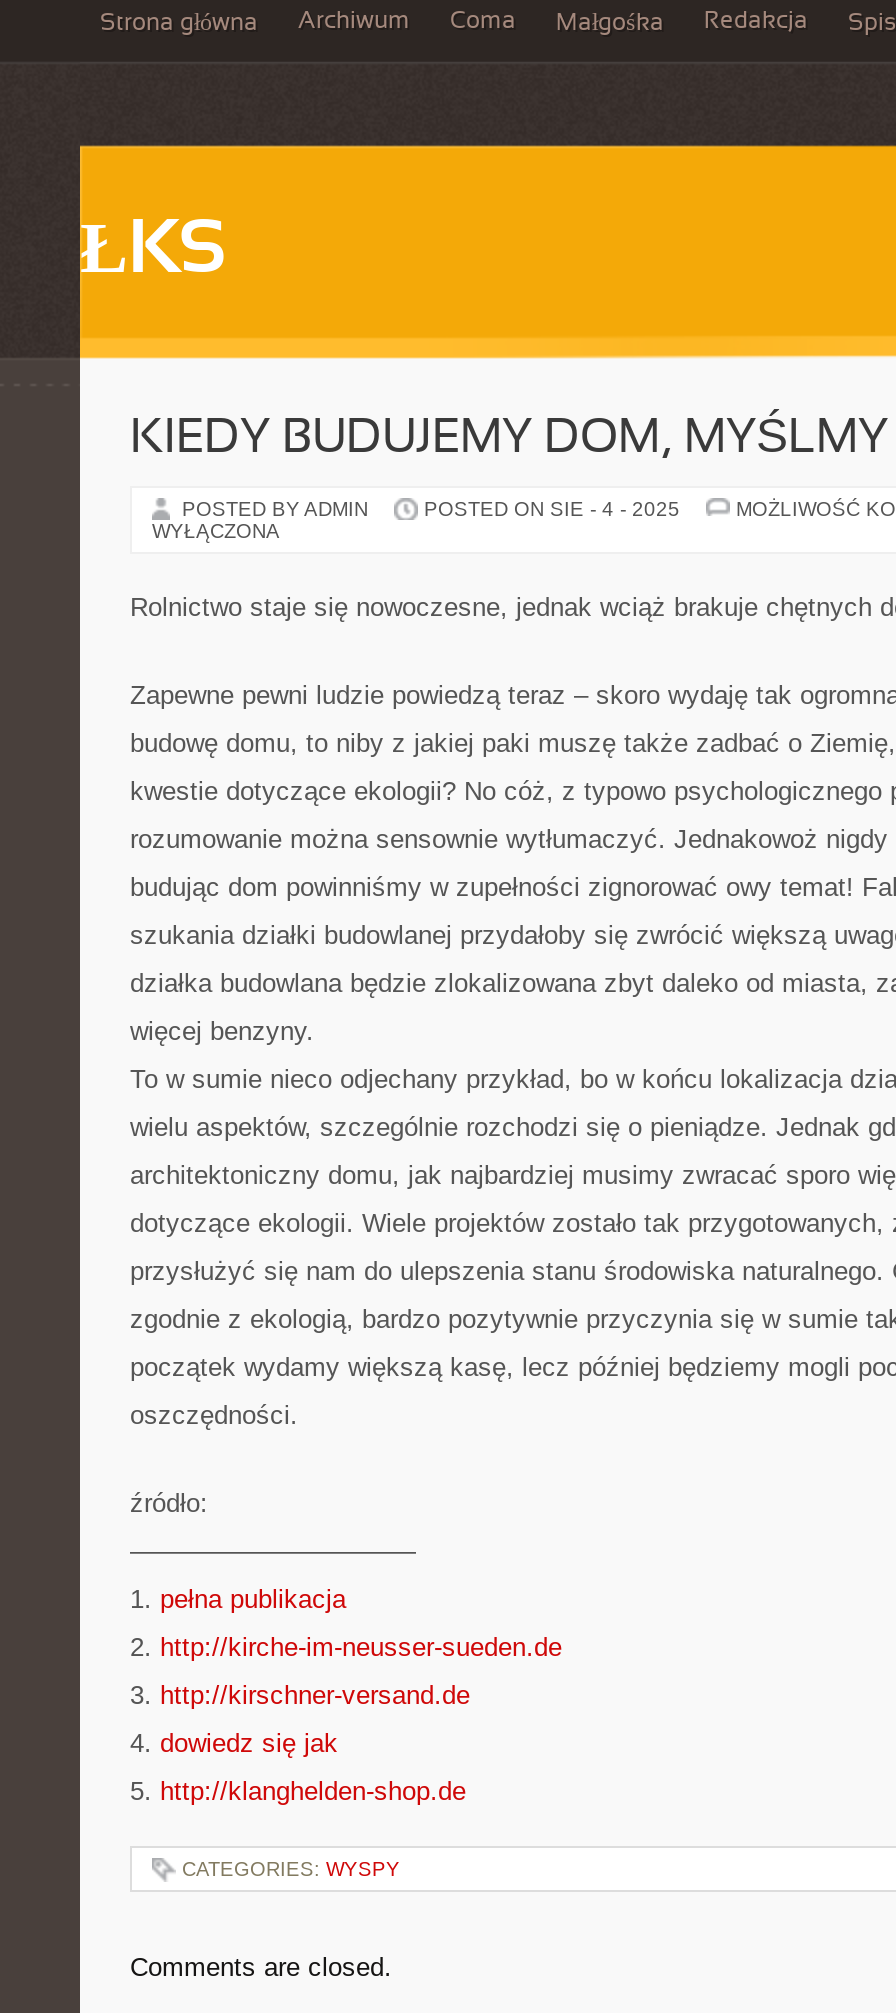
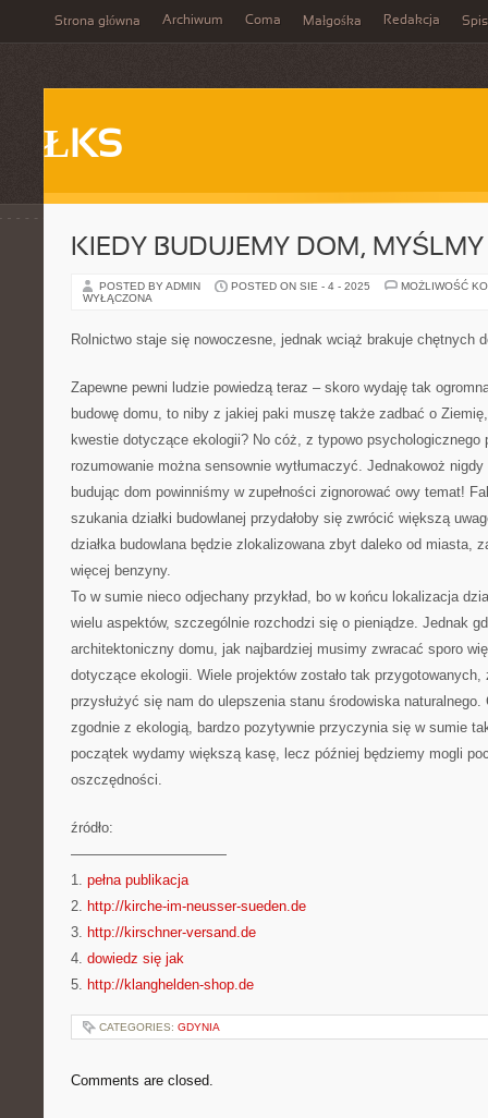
[182,1858,400,1880] CATEGORIES: WYSPY -> [99,1021,220,1033] CATEGORIES: GDYNIA

